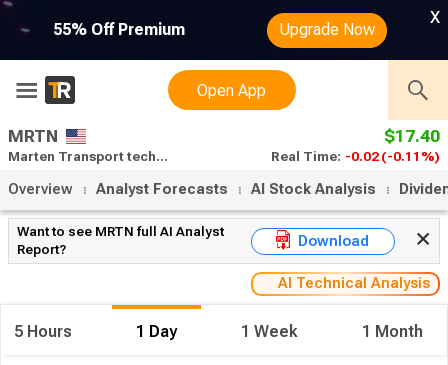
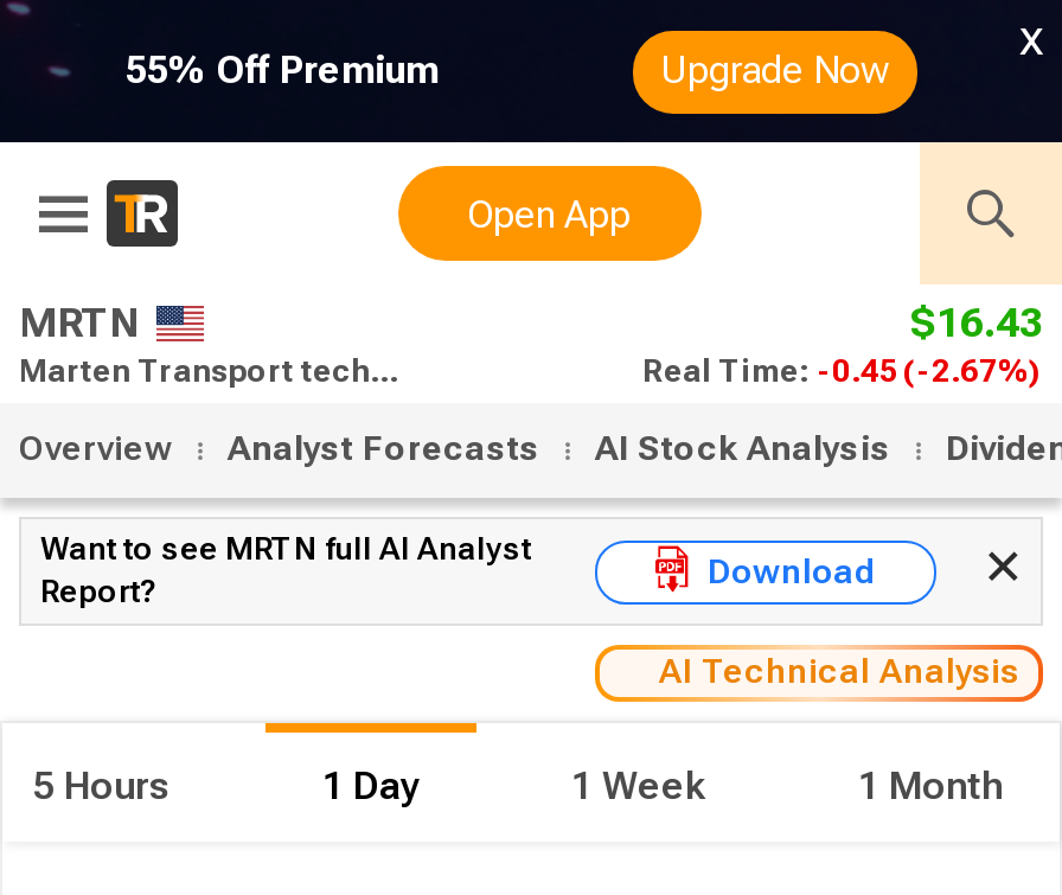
[384,126,440,146] $17.40 -> [910,299,1043,346] $16.43
[271,149,440,164] Real Time: -0.02 (-0.11%) -> [642,353,1043,389] Real Time: -0.45 (-2.67%)

